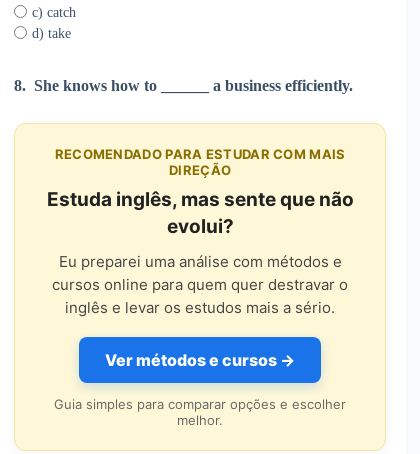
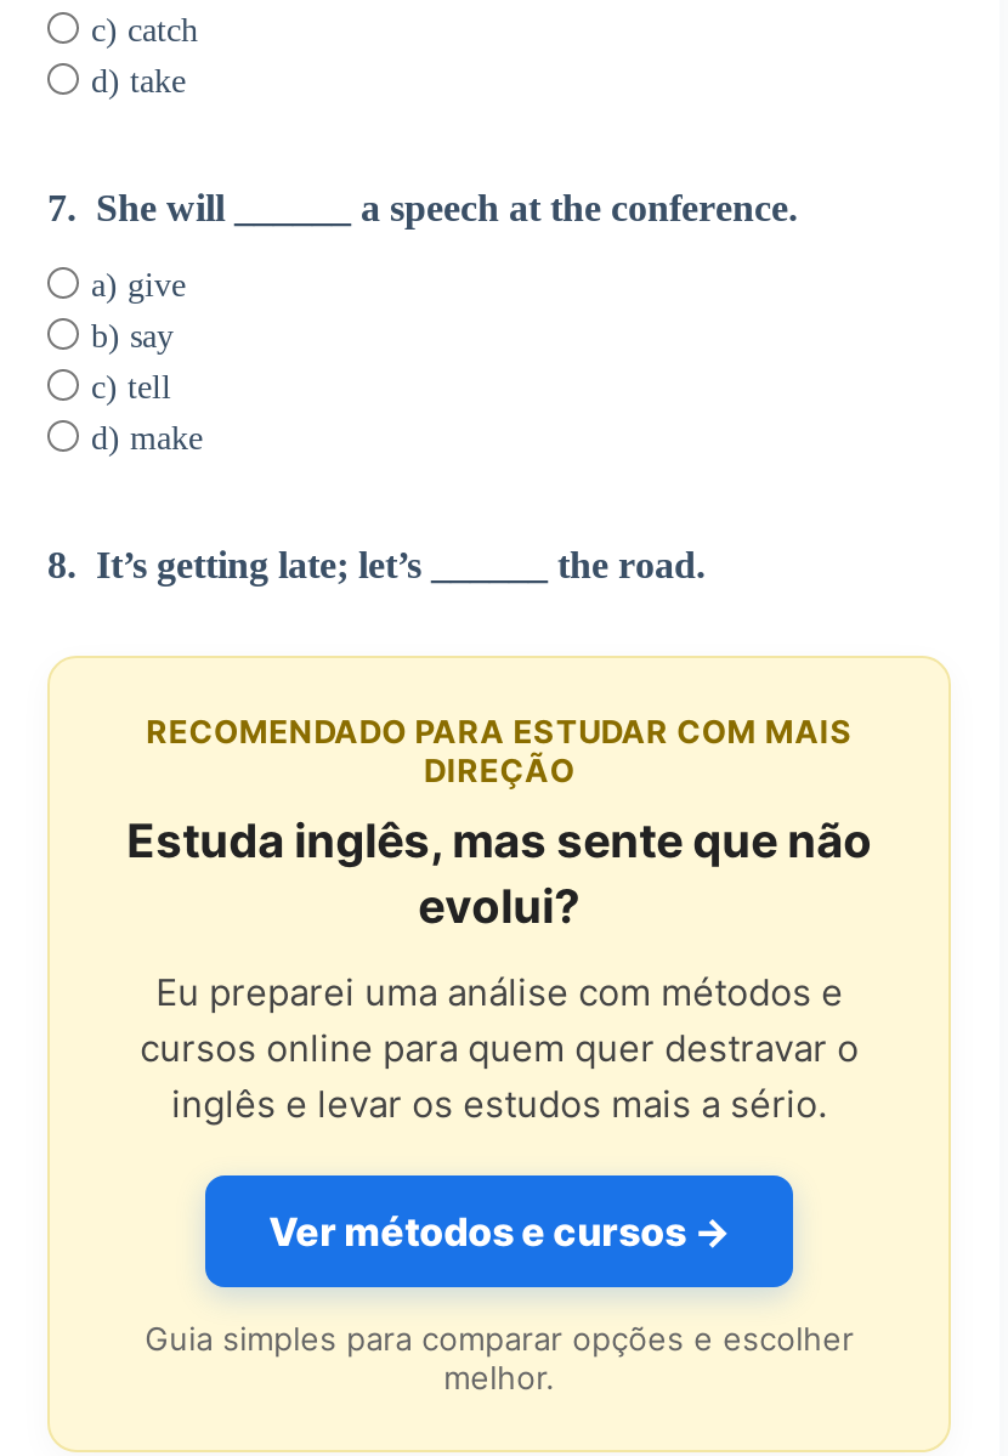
[14,77,353,94] 8. She knows how to ______ a business efficiently. -> [47,187,798,585] 7. She will ______ a speech at the conference. | a) give | b) say | c) tell | d) make | 8. It’s getting late; let’s ______ the road.

